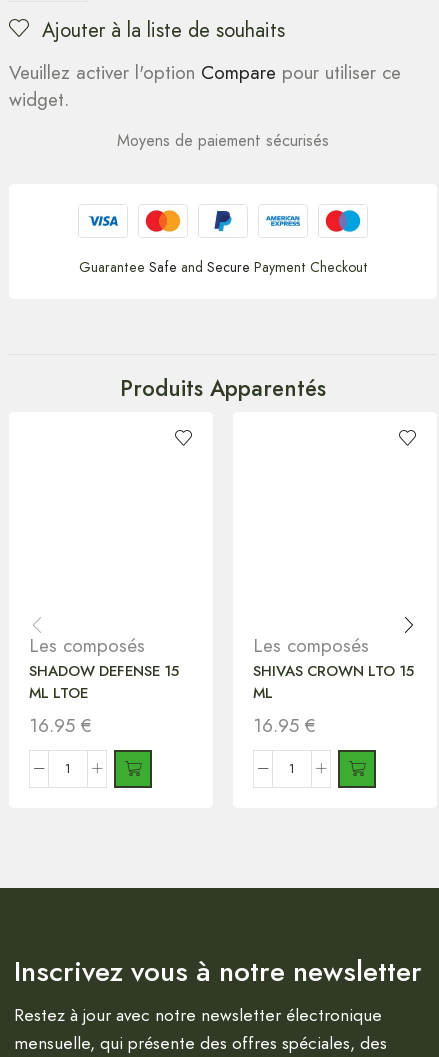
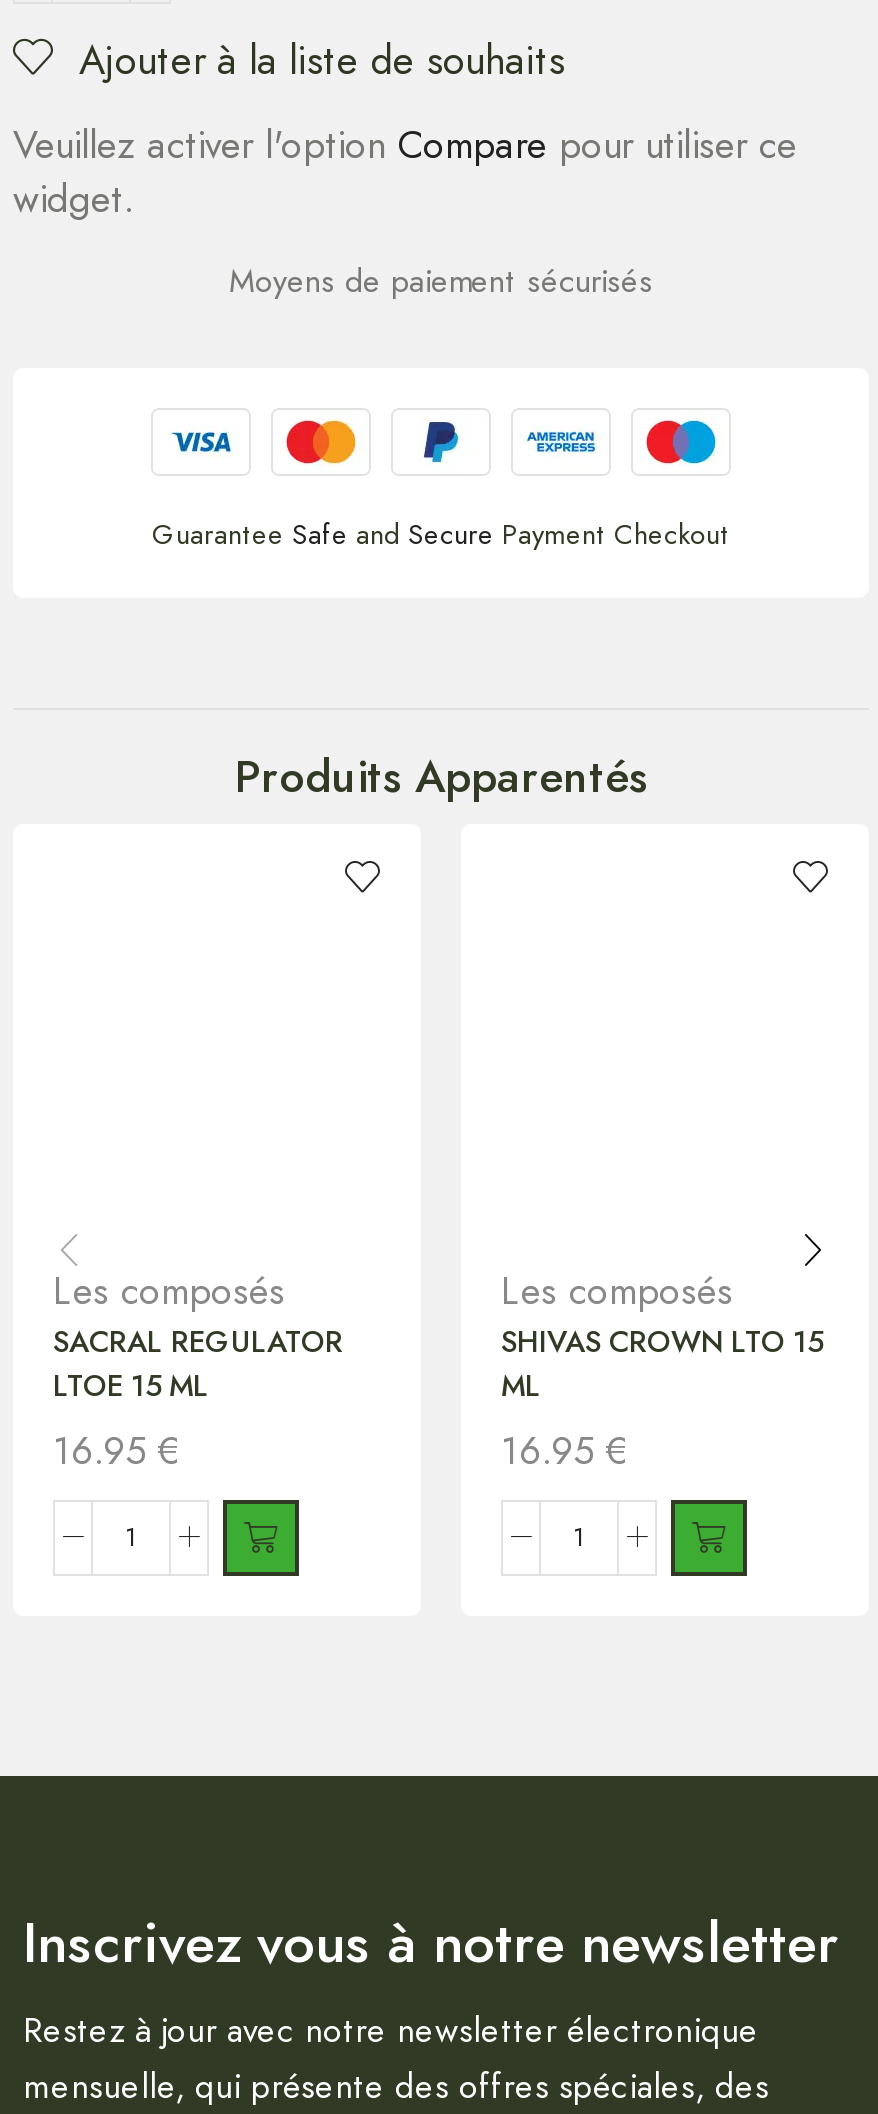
[29,660,179,704] SHADOW DEFENSE 15 | ML LTOE -> [53,1319,343,1407] SACRAL REGULATOR | LTOE 15 ML

